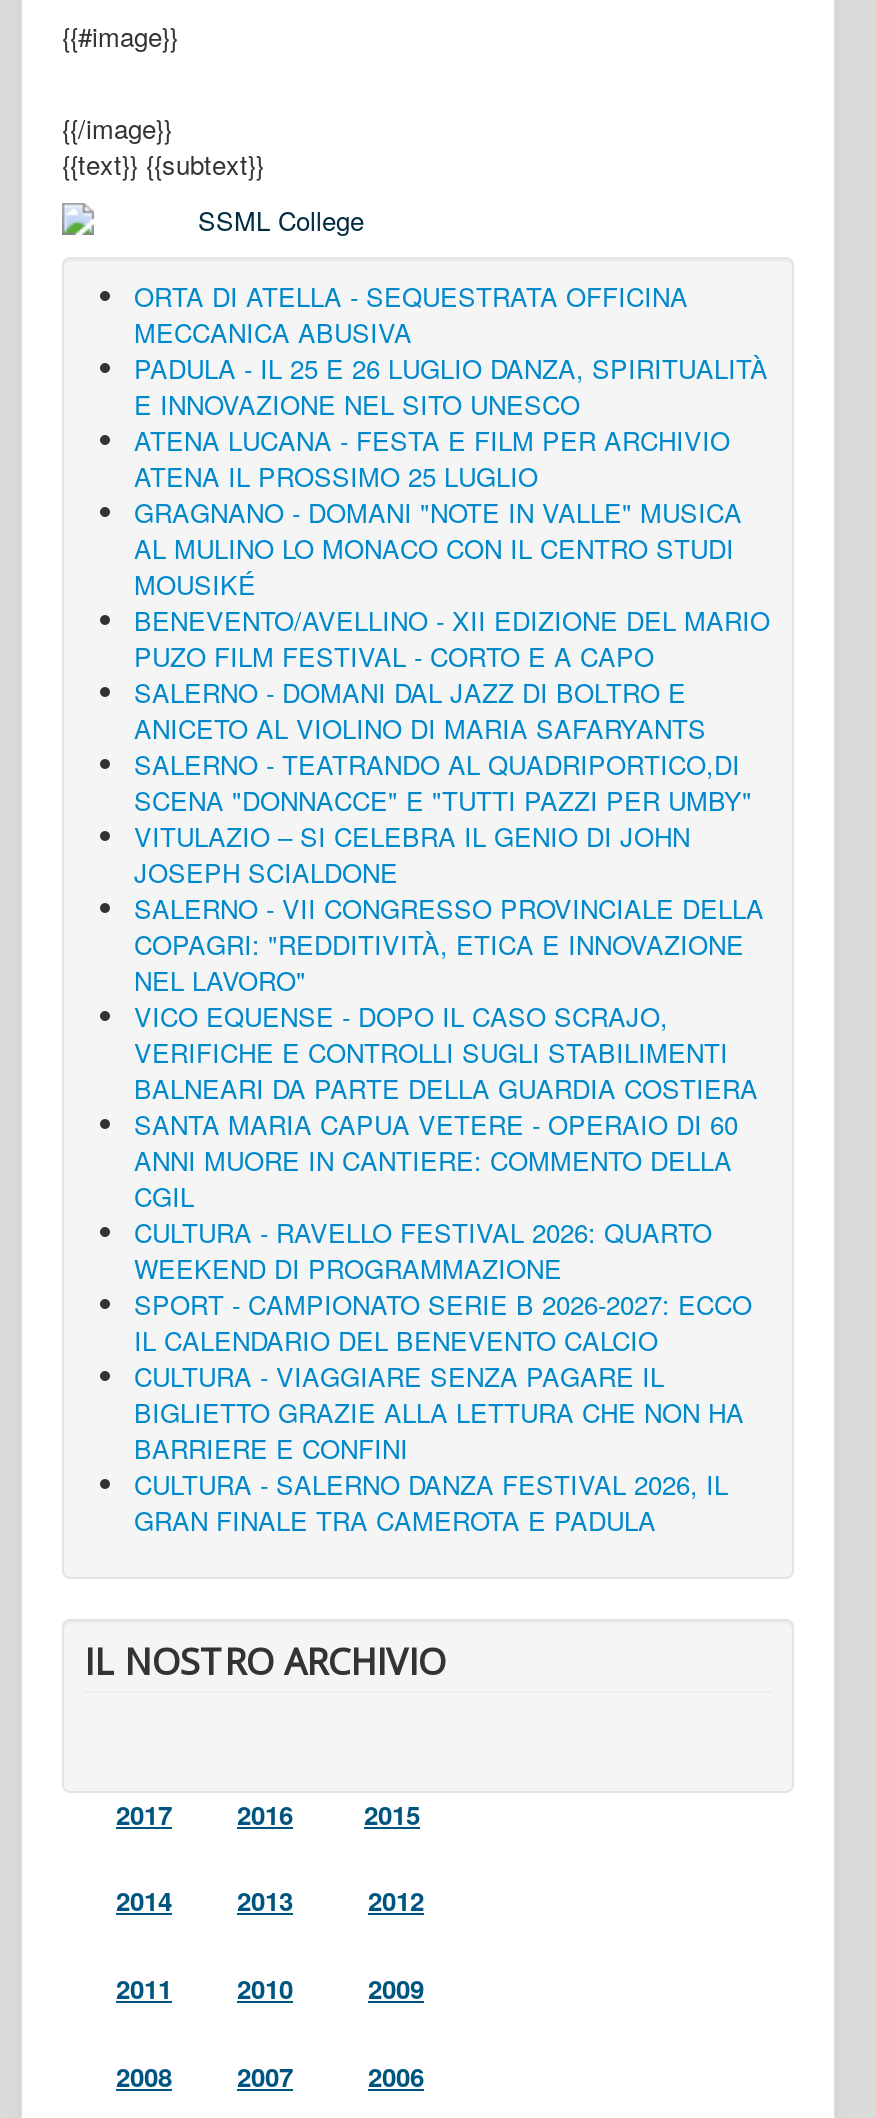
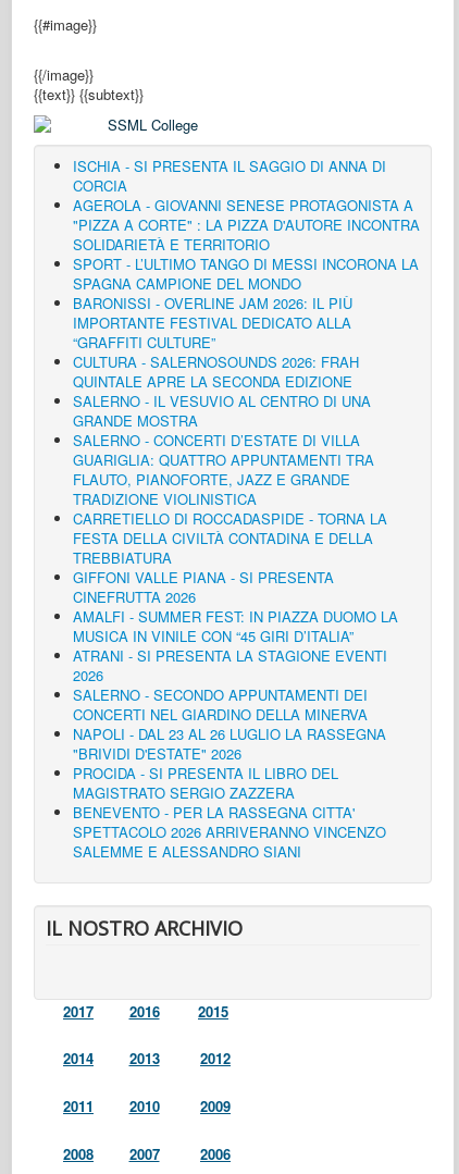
[134,278,770,1540] ORTA DI ATELLA - SEQUESTRATA OFFICINA | MECCANICA ABUSIVA | PADULA - IL 25 E 26 LUGLIO DANZA, SPIRITUALITÀ | E INNOVAZIONE NEL SITO UNESCO | ATENA LUCANA - FESTA E FILM PER ARCHIVIO | ATENA IL PROSSIMO 25 LUGLIO | GRAGNANO - DOMANI "NOTE IN VALLE" MUSICA | AL MULINO LO MONACO CON IL CENTRO STUDI | MOUSIKÉ | BENEVENTO/AVELLINO - XII EDIZIONE DEL MARIO | PUZO FILM FESTIVAL - CORTO E A CAPO | SALERNO - DOMANI DAL JAZZ DI BOLTRO E | ANICETO AL VIOLINO DI MARIA SAFARYANTS | SALERNO - TEATRANDO AL QUADRIPORTICO,DI | SCENA "DONNACCE" E "TUTTI PAZZI PER UMBY" | VITULAZIO – SI CELEBRA IL GENIO DI JOHN | JOSEPH SCIALDONE | SALERNO - VII CONGRESSO PROVINCIALE DELLA | COPAGRI: "REDDITIVITÀ, ETICA E INNOVAZIONE | NEL LAVORO" | VICO EQUENSE - DOPO IL CASO SCRAJO, | VERIFICHE E CONTROLLI SUGLI STABILIMENTI | BALNEARI DA PARTE DELLA GUARDIA COSTIERA | SANTA MARIA CAPUA VETERE - OPERAIO DI 60 | ANNI MUORE IN CANTIERE: COMMENTO DELLA | CGIL | CULTURA - RAVELLO FESTIVAL 2026: QUARTO | WEEKEND DI PROGRAMMAZIONE | SPORT - CAMPIONATO SERIE B 2026-2027: ECCO | IL CALENDARIO DEL BENEVENTO CALCIO | CULTURA - VIAGGIARE SENZA PAGARE IL | BIGLIETTO GRAZIE ALLA LETTURA CHE NON HA | BARRIERE E CONFINI | CULTURA - SALERNO DANZA FESTIVAL 2026, IL | GRAN FINALE TRA CAMEROTA E PADULA -> [73,156,420,862] ISCHIA - SI PRESENTA IL SAGGIO DI ANNA DI | CORCIA | AGEROLA - GIOVANNI SENESE PROTAGONISTA A | "PIZZA A CORTE" : LA PIZZA D'AUTORE INCONTRA | SOLIDARIETÀ E TERRITORIO | SPORT - L’ULTIMO TANGO DI MESSI INCORONA LA | SPAGNA CAMPIONE DEL MONDO | BARONISSI - OVERLINE JAM 2026: IL PIÙ | IMPORTANTE FESTIVAL DEDICATO ALLA | “GRAFFITI CULTURE” | CULTURA - SALERNOSOUNDS 2026: FRAH | QUINTALE APRE LA SECONDA EDIZIONE | SALERNO - IL VESUVIO AL CENTRO DI UNA | GRANDE MOSTRA | SALERNO - CONCERTI D’ESTATE DI VILLA | GUARIGLIA: QUATTRO APPUNTAMENTI TRA | FLAUTO, PIANOFORTE, JAZZ E GRANDE | TRADIZIONE VIOLINISTICA | CARRETIELLO DI ROCCADASPIDE - TORNA LA | FESTA DELLA CIVILTÀ CONTADINA E DELLA | TREBBIATURA | GIFFONI VALLE PIANA - SI PRESENTA | CINEFRUTTA 2026 | AMALFI - SUMMER FEST: IN PIAZZA DUOMO LA | MUSICA IN VINILE CON “45 GIRI D’ITALIA” | ATRANI - SI PRESENTA LA STAGIONE EVENTI | 2026 | SALERNO - SECONDO APPUNTAMENTI DEI | CONCERTI NEL GIARDINO DELLA MINERVA | NAPOLI - DAL 23 AL 26 LUGLIO LA RASSEGNA | "BRIVIDI D'ESTATE" 2026 | PROCIDA - SI PRESENTA IL LIBRO DEL | MAGISTRATO SERGIO ZAZZERA | BENEVENTO - PER LA RASSEGNA CITTA' | SPETTACOLO 2026 ARRIVERANNO VINCENZO | SALEMME E ALESSANDRO SIANI

